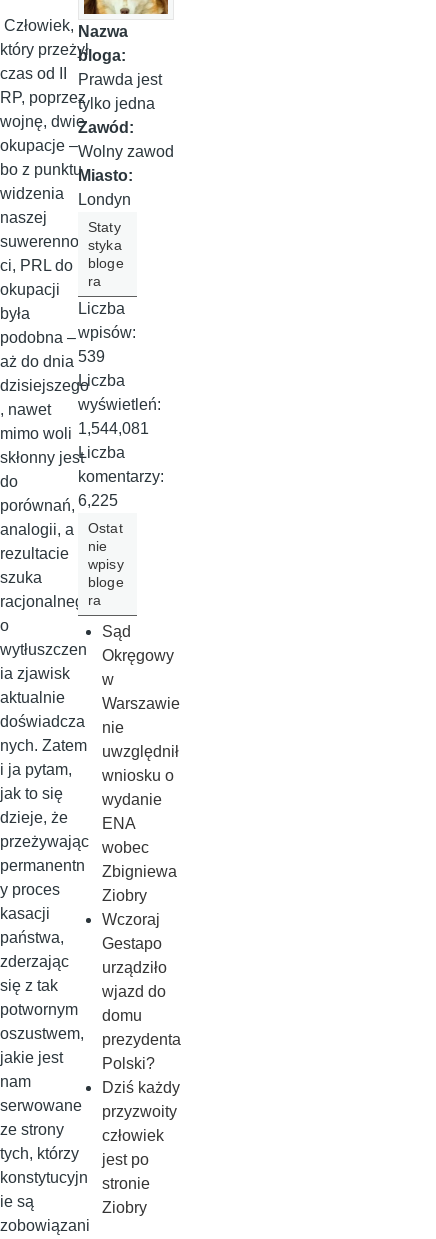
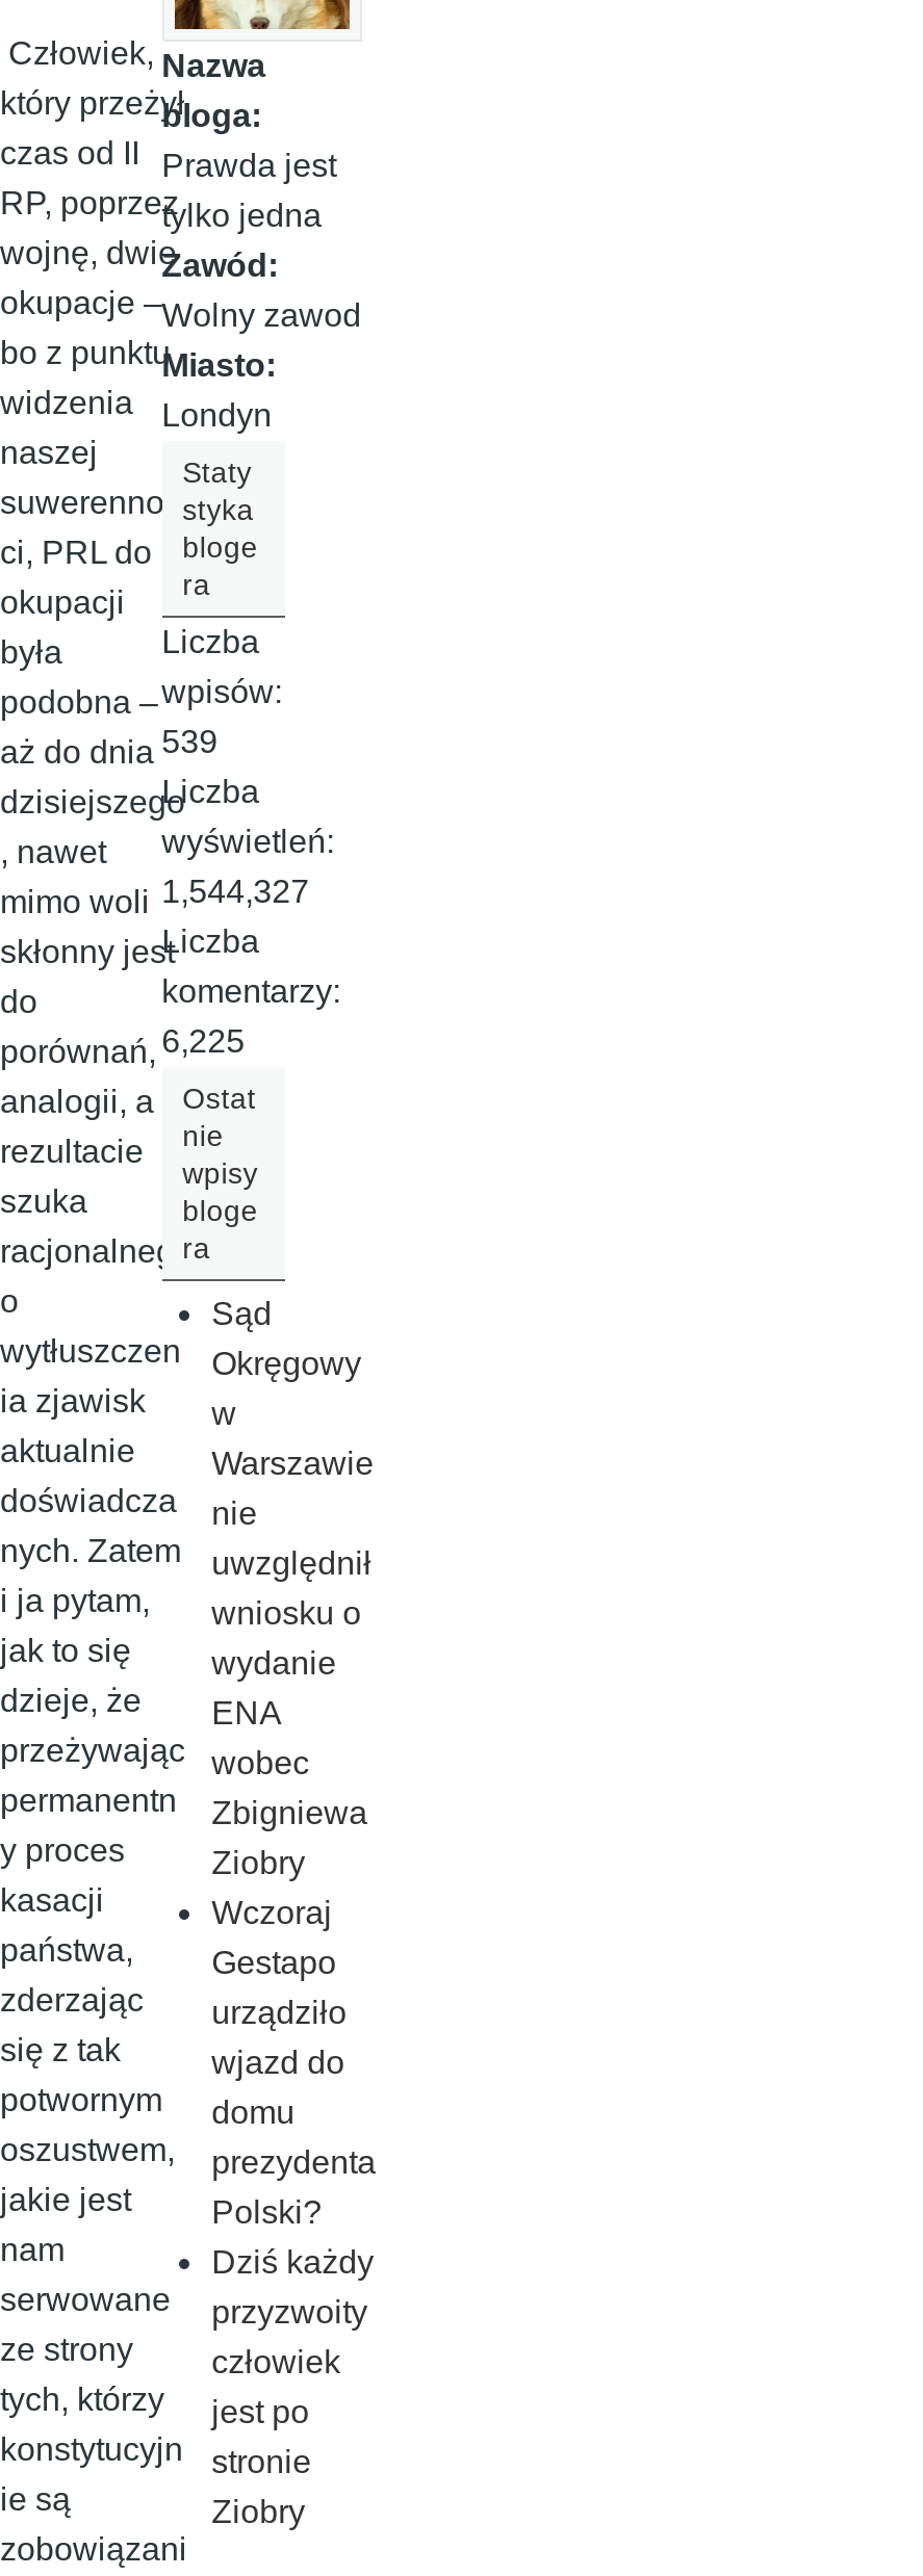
[0,420,149,442] mimo woli 1,544,081 -> [0,874,309,920] mimo woli 1,544,327

